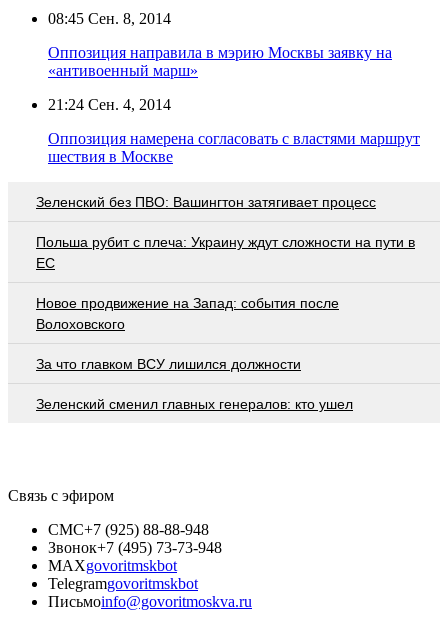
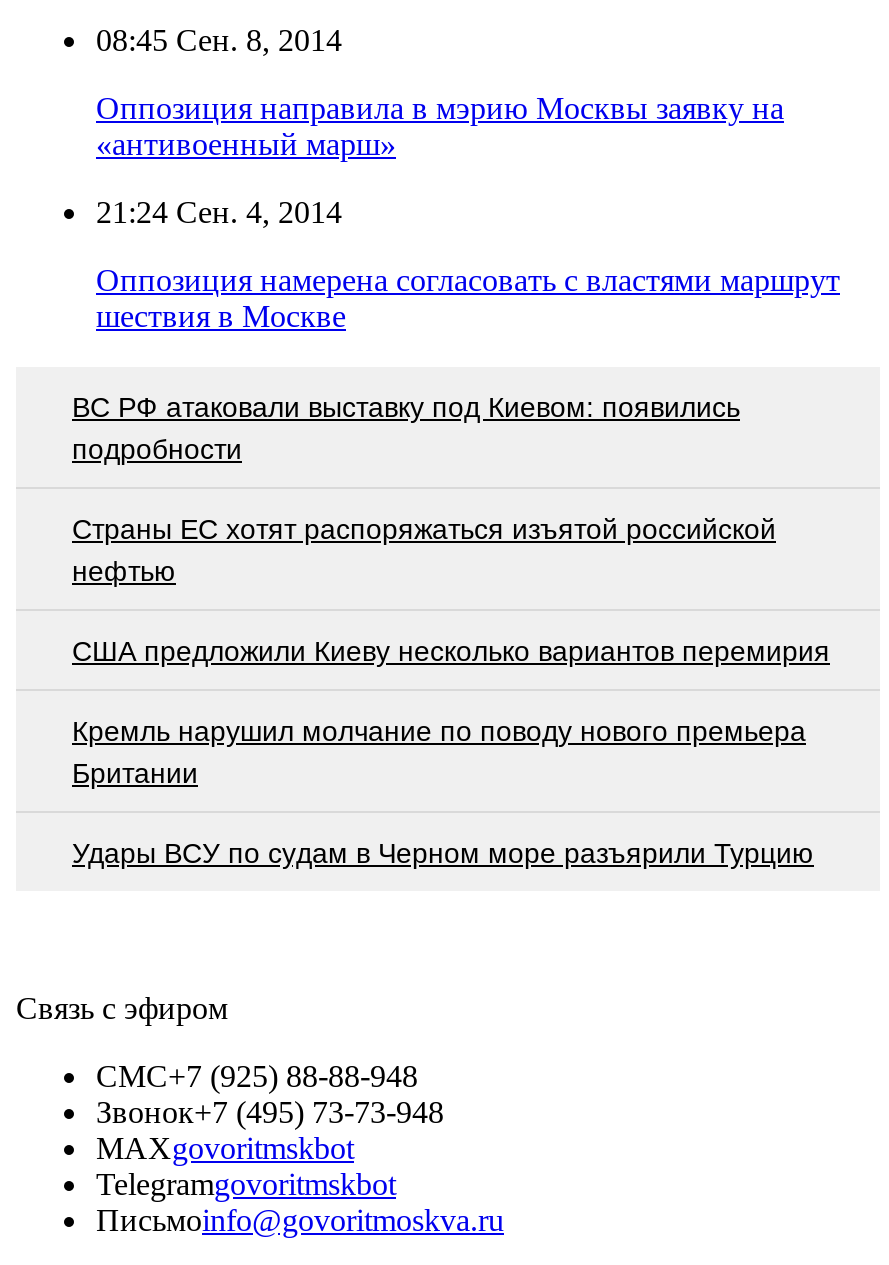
[36,194,376,210] Зеленский без ПВО: Вашингтон затягивает процесс -> [72,390,740,464] ВС РФ атаковали выставку под Киевом: появились | подробности
[36,234,415,271] Польша рубит с плеча: Украину ждут сложности на пути в | ЕС -> [72,512,776,586] Страны ЕС хотят распоряжаться изъятой российской | нефтью
[36,295,339,332] Новое продвижение на Запад: события после | Волоховского -> [72,634,830,666] США предложили Киеву несколько вариантов перемирия
[36,356,301,372] За что главком ВСУ лишился должности -> [72,714,806,788] Кремль нарушил молчание по поводу нового премьера | Британии
[36,396,353,412] Зеленский сменил главных генералов: кто ушел -> [72,836,814,868] Удары ВСУ по судам в Черном море разъярили Турцию

